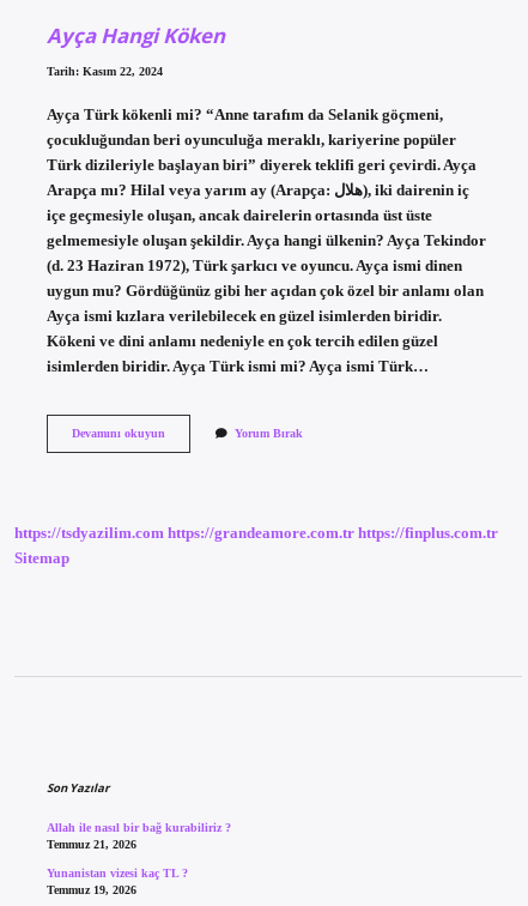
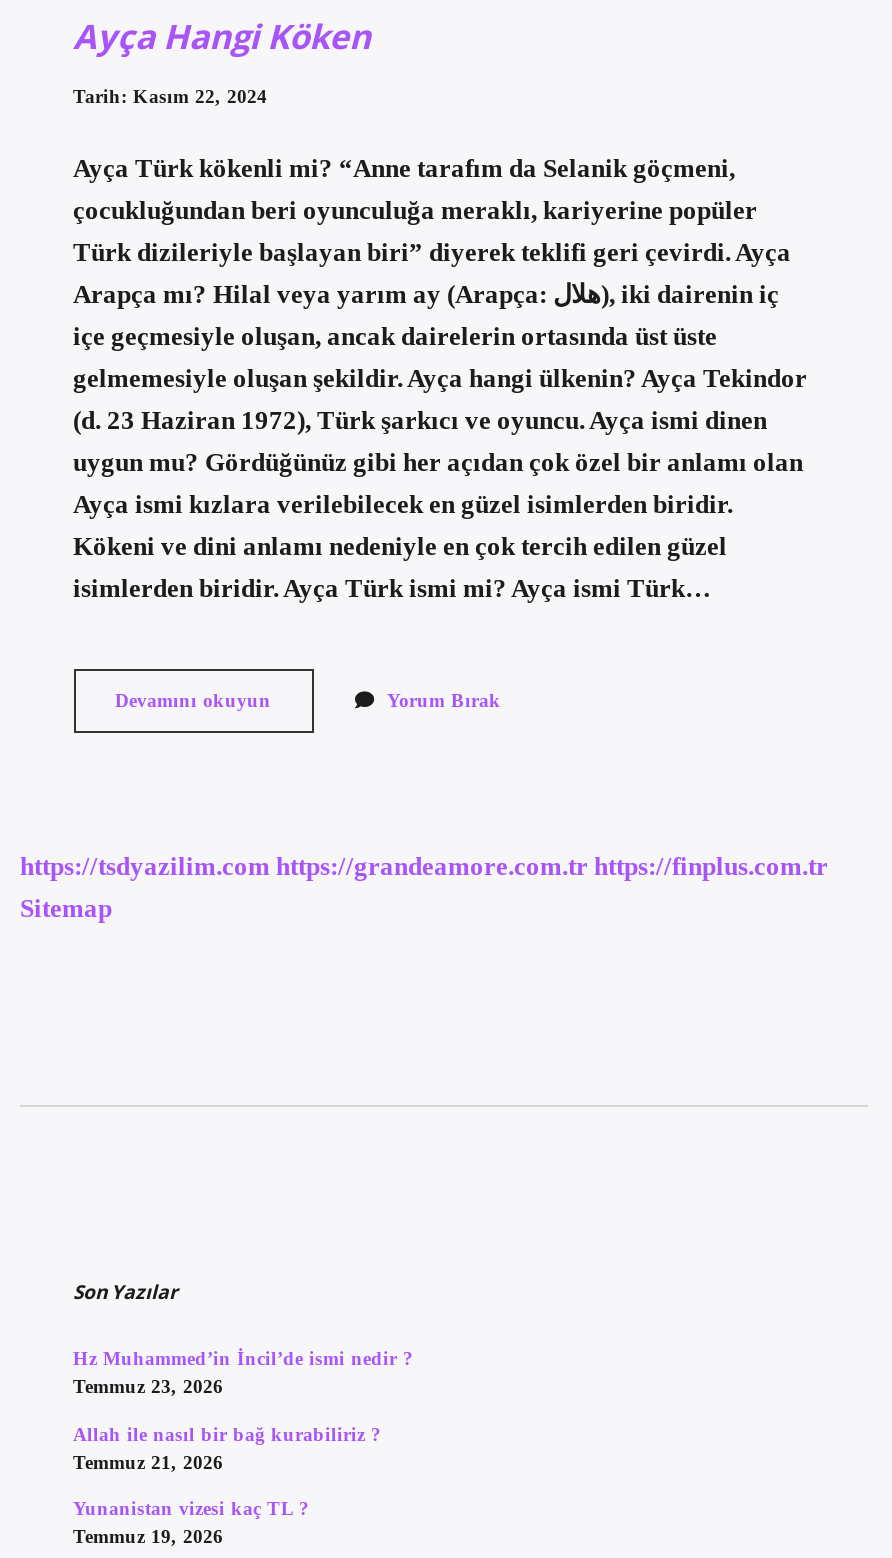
none -> [73,1348,413,1398] Hz Muhammed’in İncil’de ismi nedir ? | Temmuz 23, 2026

